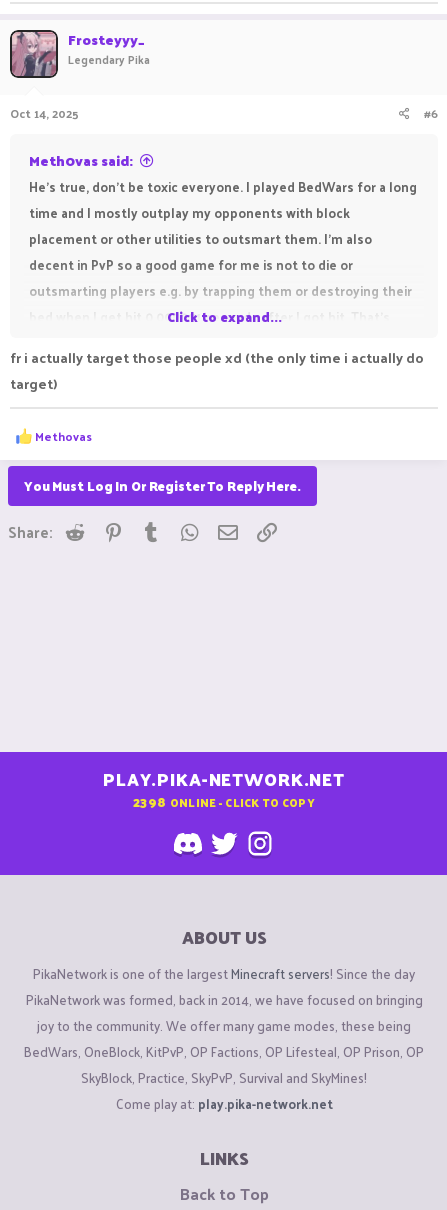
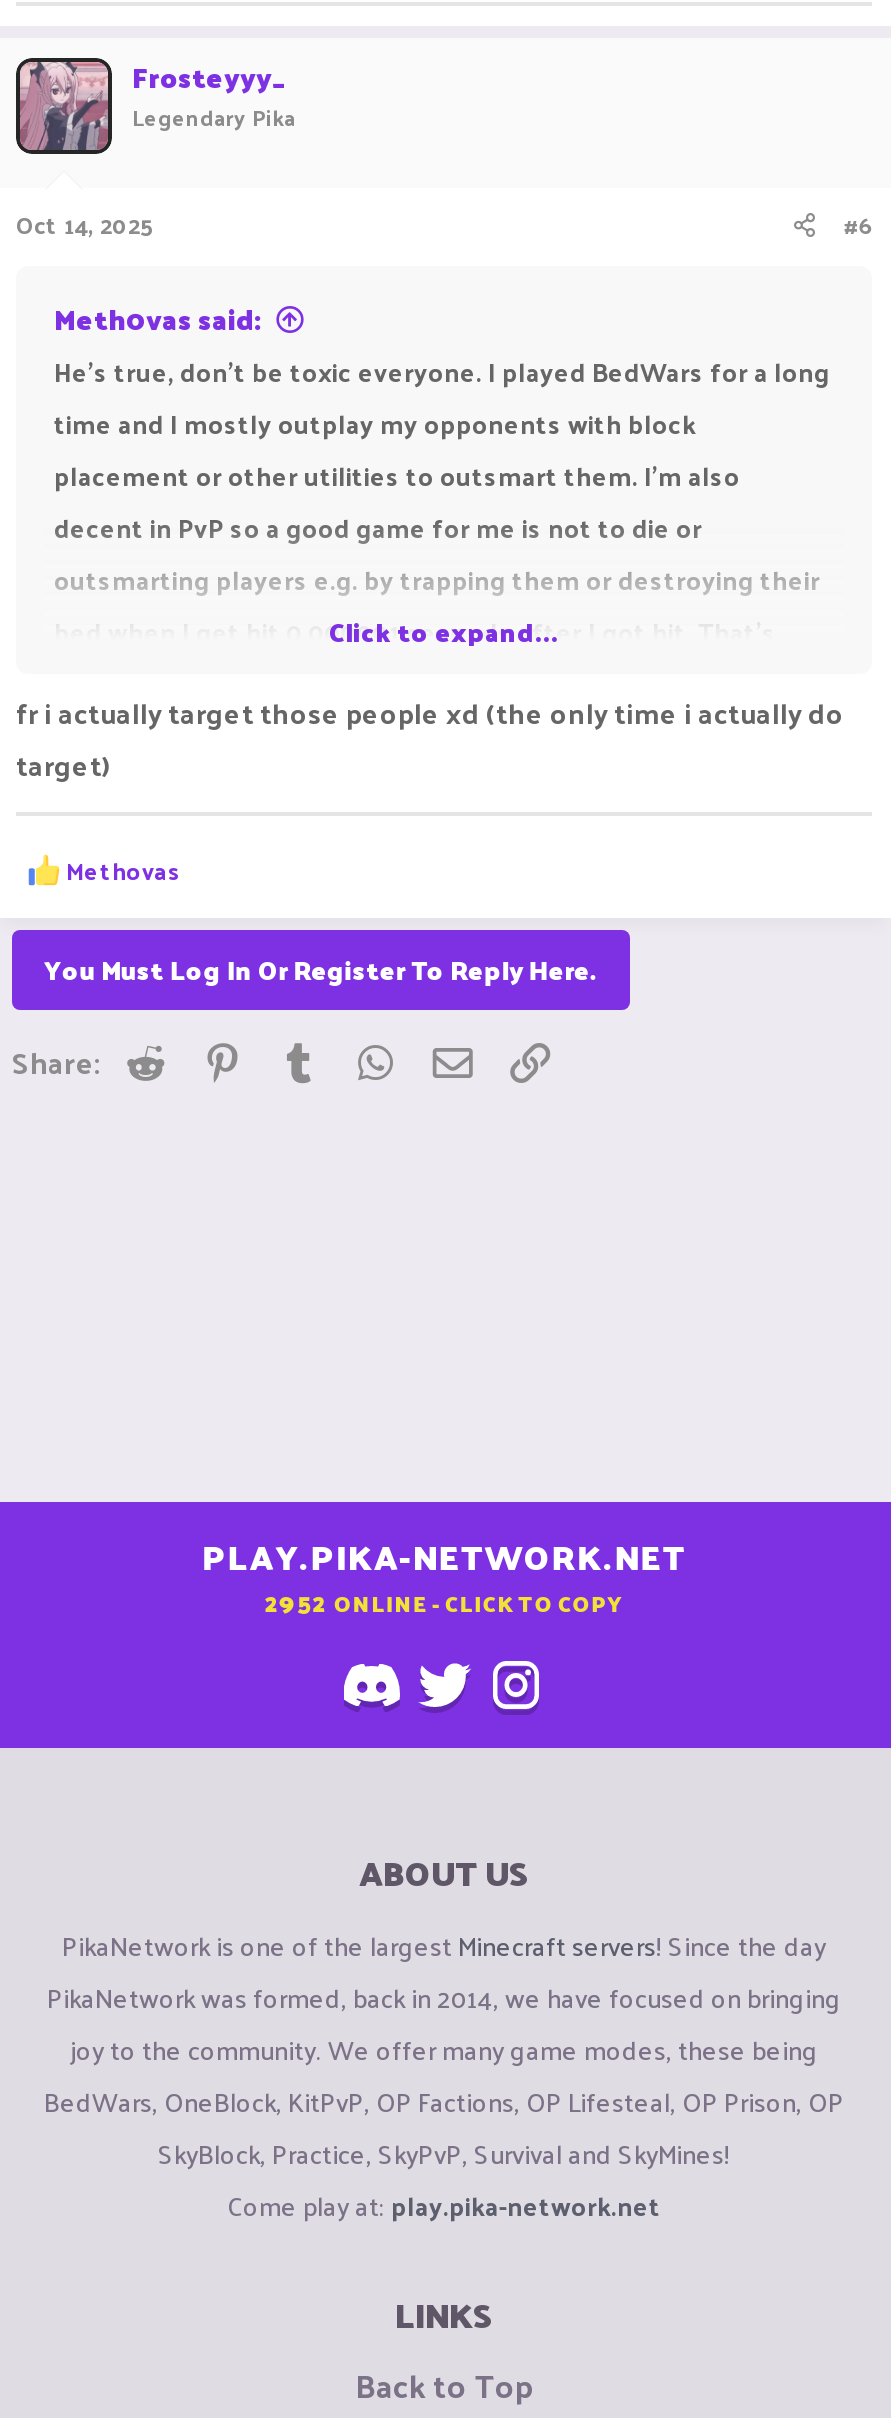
[133,790,315,813] 2398 ONLINE - CLICK TO COPY -> [264,1579,624,1625] 2952 ONLINE - CLICK TO COPY

